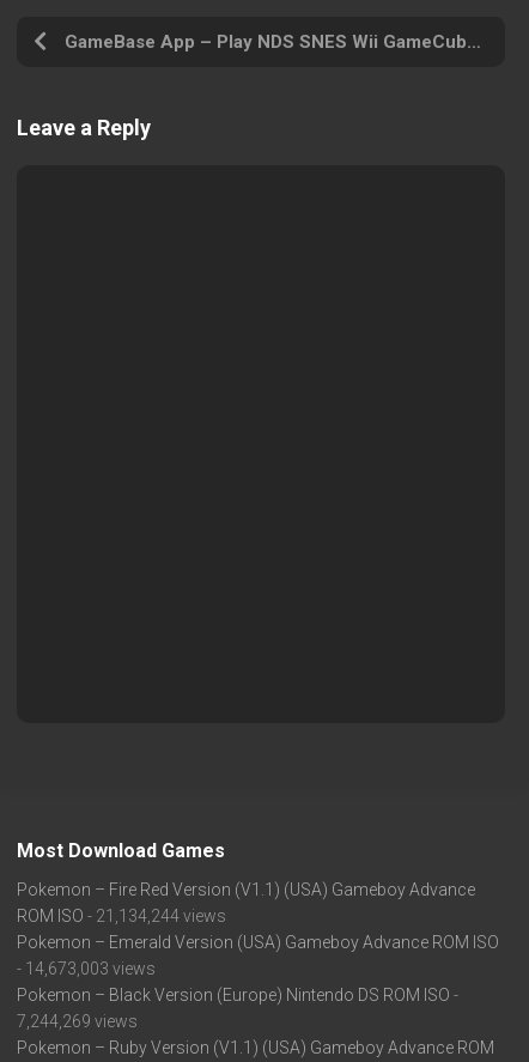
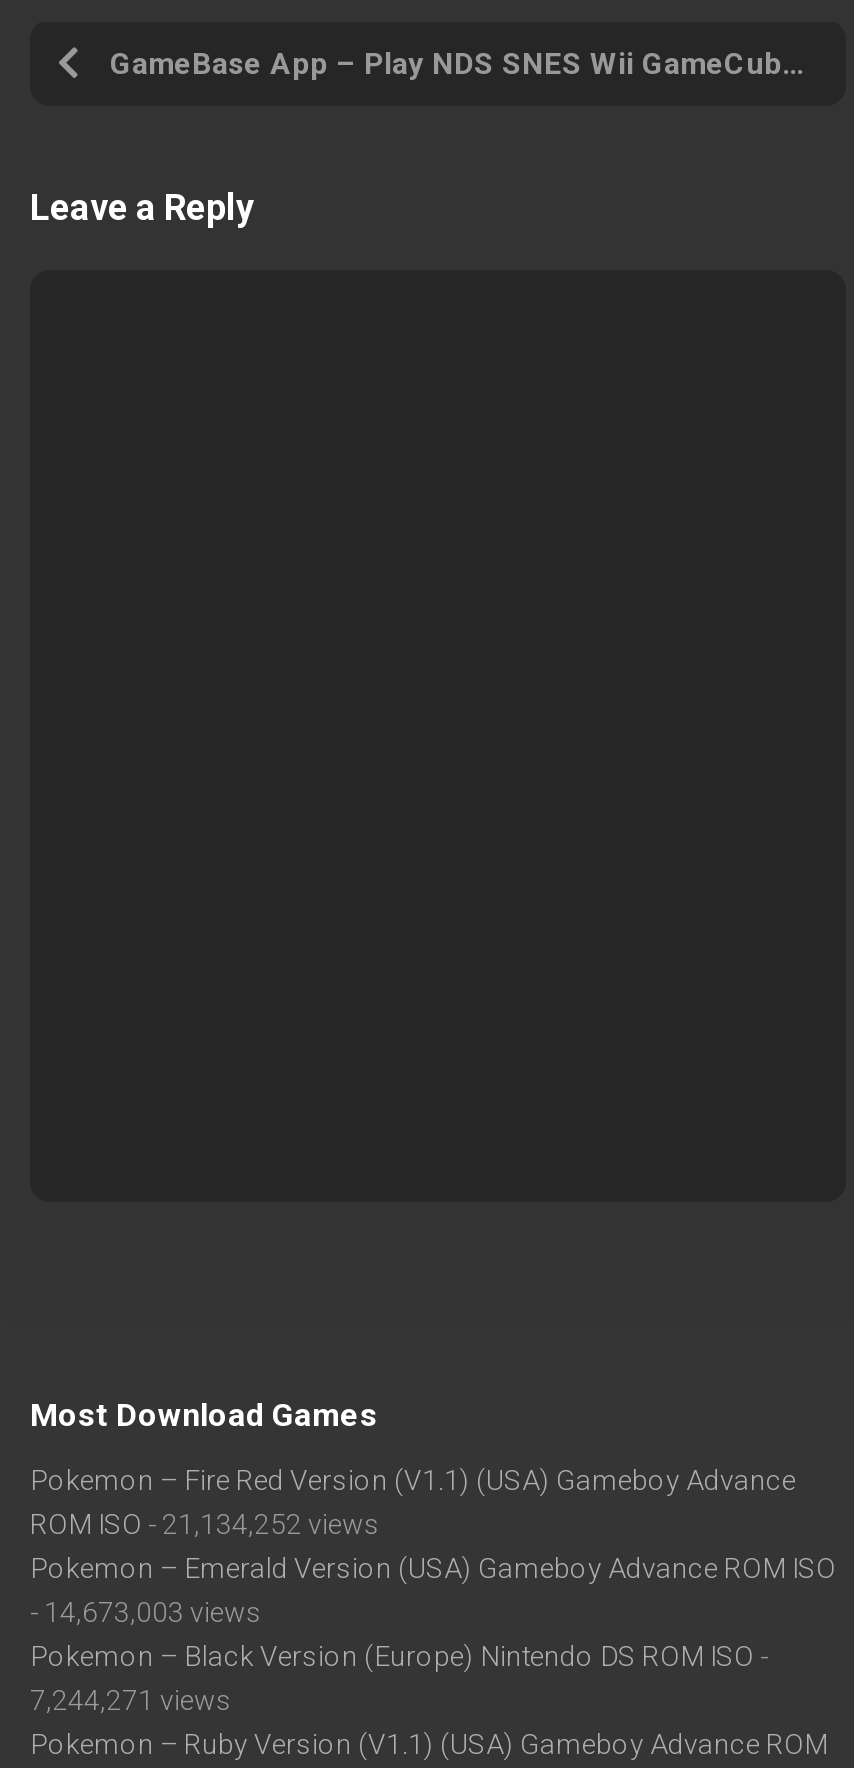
[17,907,226,926] ROM ISO - 21,134,244 views -> [30,1508,380,1540] ROM ISO - 21,134,252 views
[17,1012,138,1031] 7,244,269 views -> [30,1684,232,1716] 7,244,271 views

